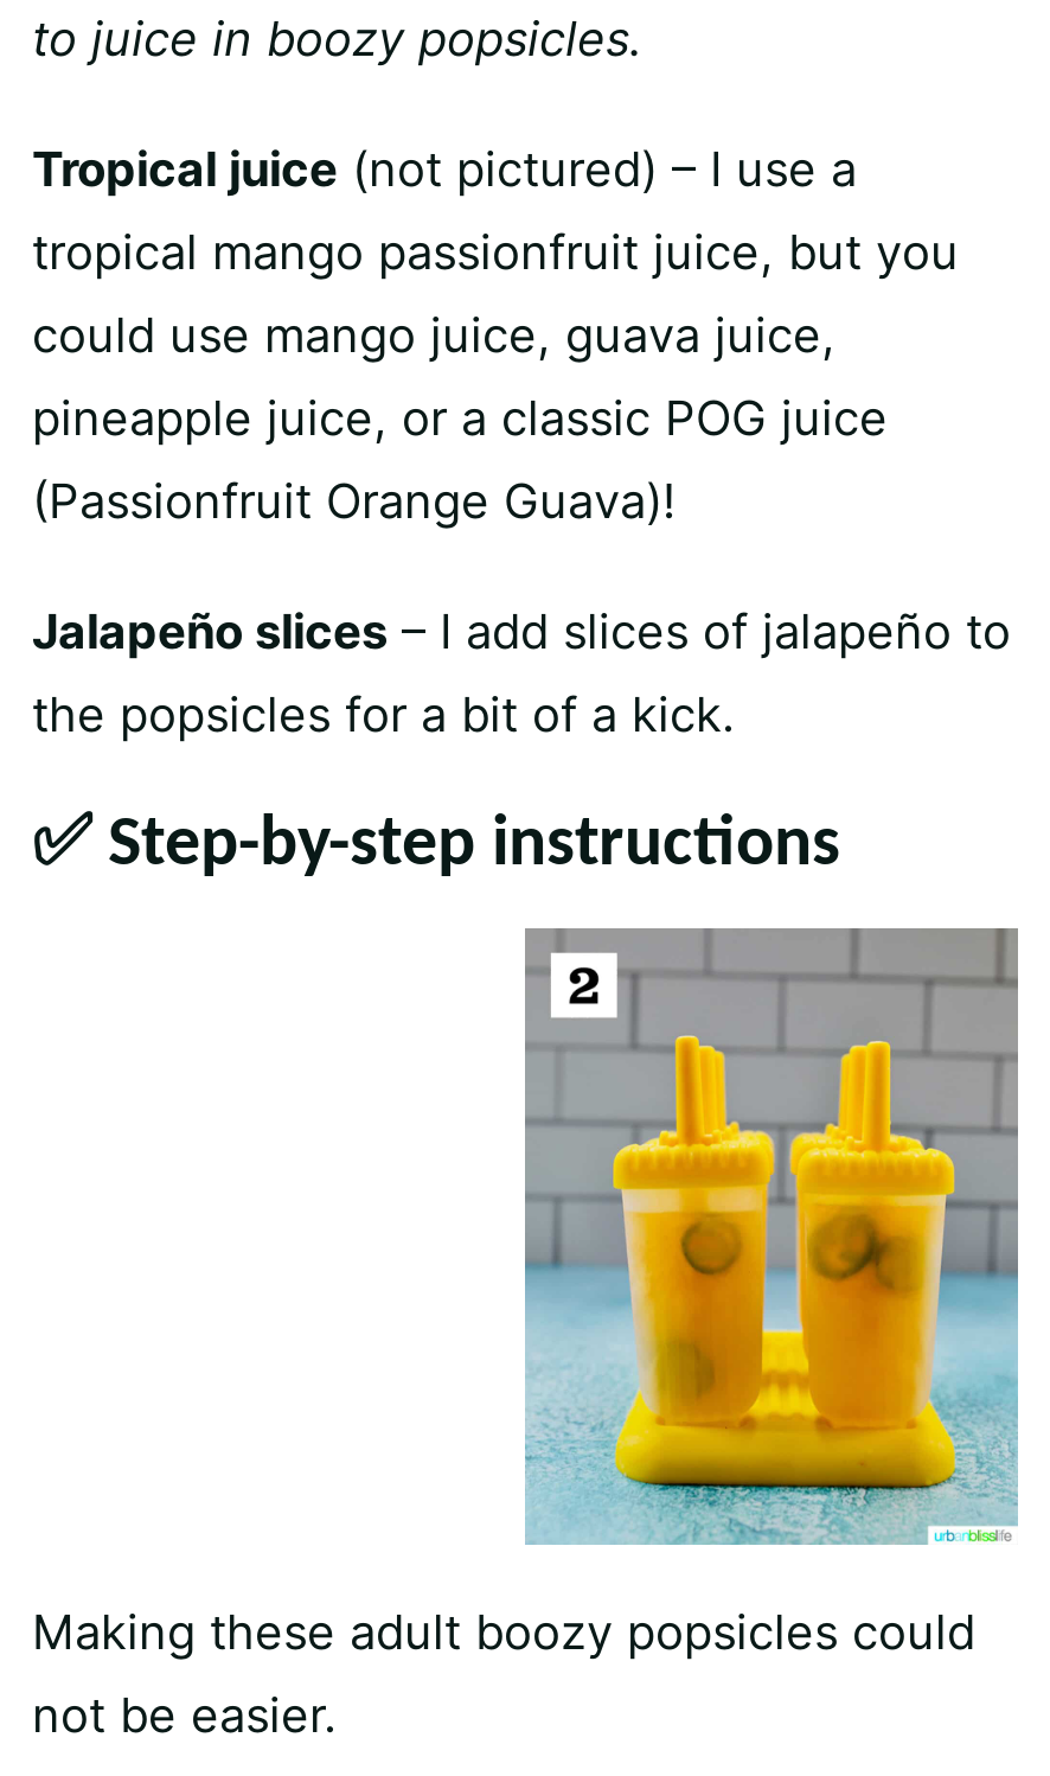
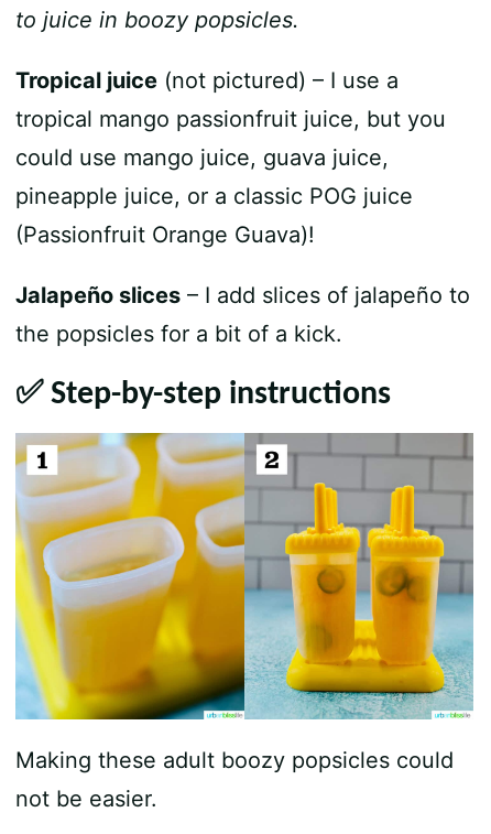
none -> [14,432,245,721] [image]

